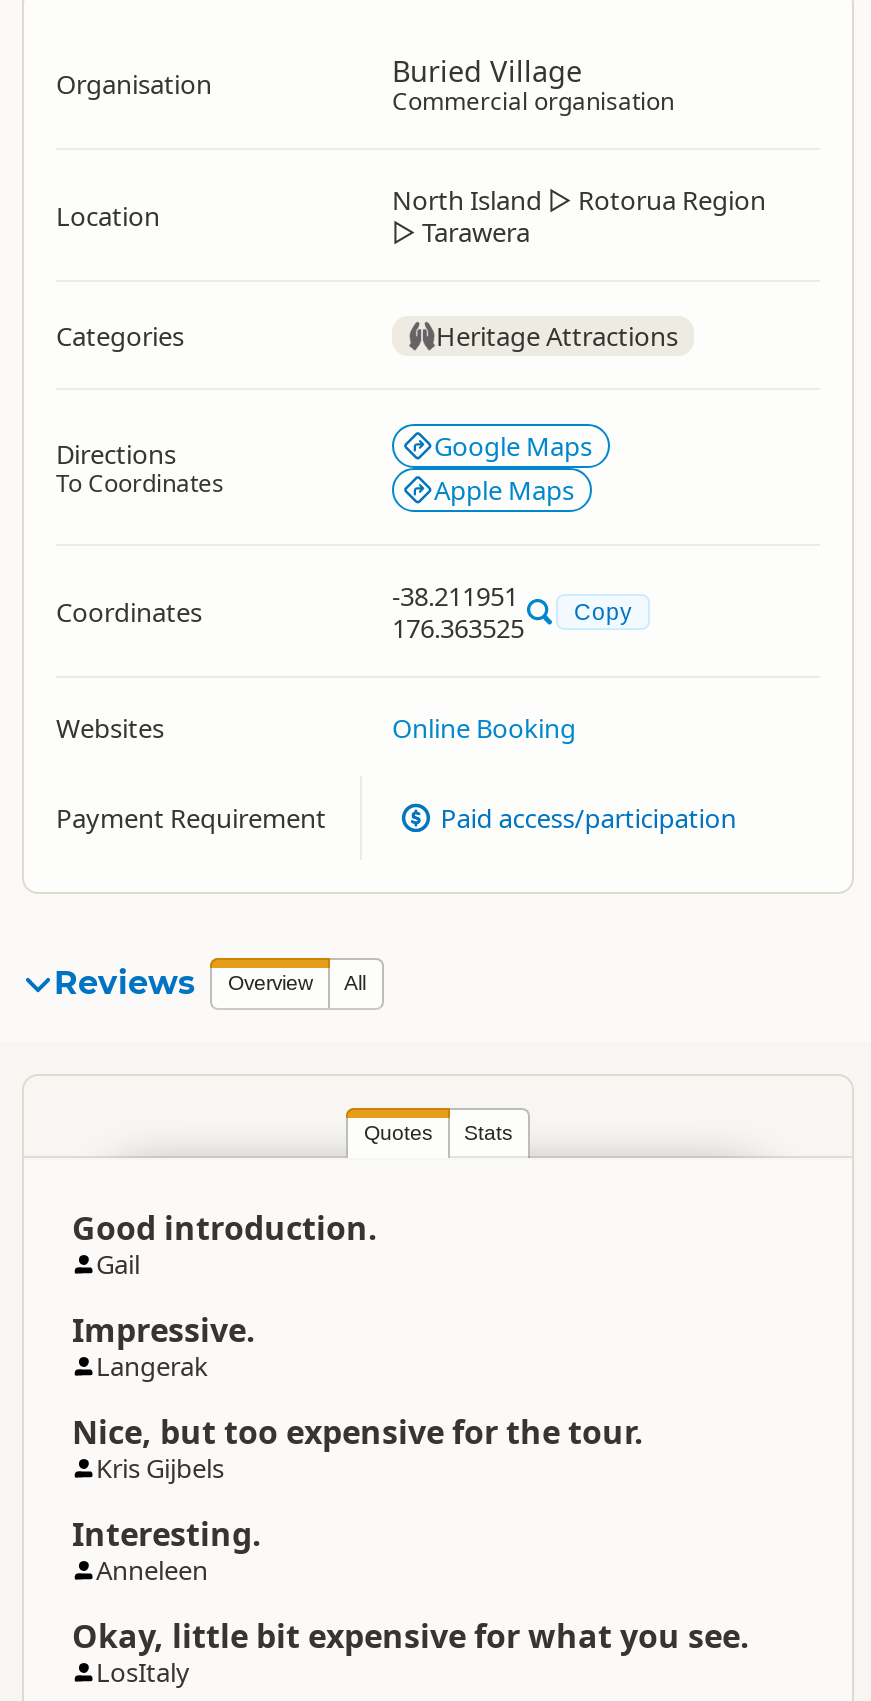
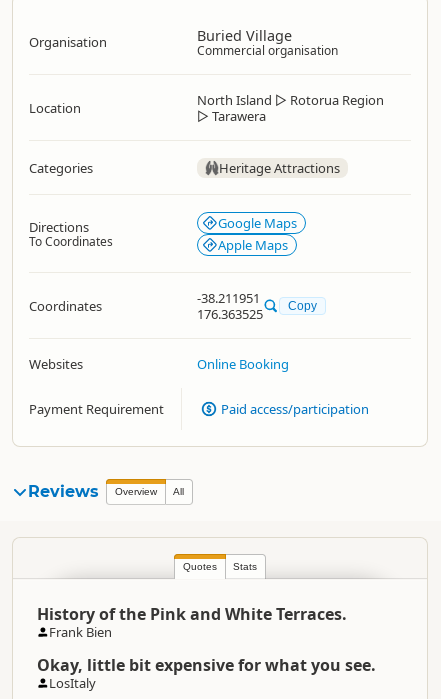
[72,1206,644,1588] Good introduction. | Gail | Impressive. | Langerak | Nice, but too expensive for the tour. | Kris Gijbels | Interesting. | Anneleen -> [37,603,347,641] History of the Pink and White Terraces. | Frank Bien

